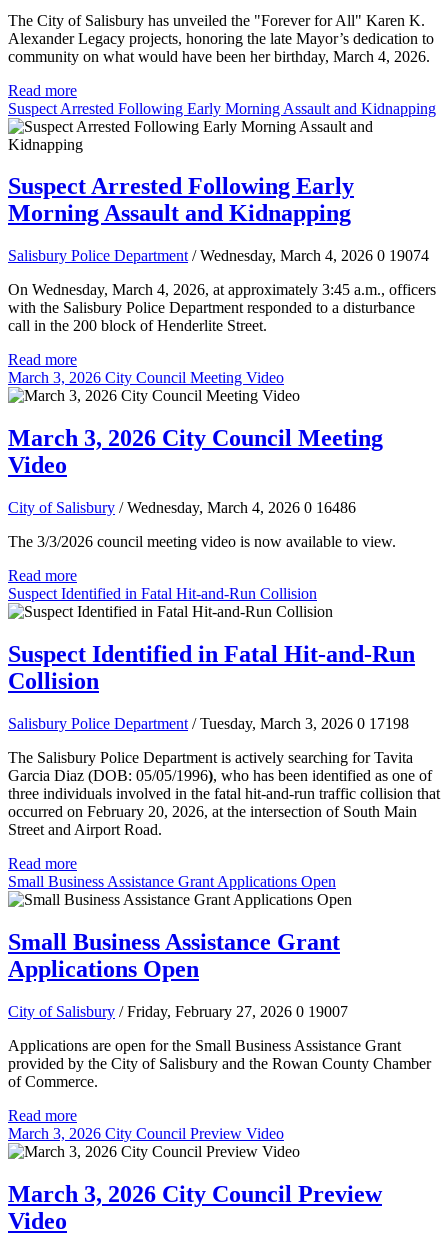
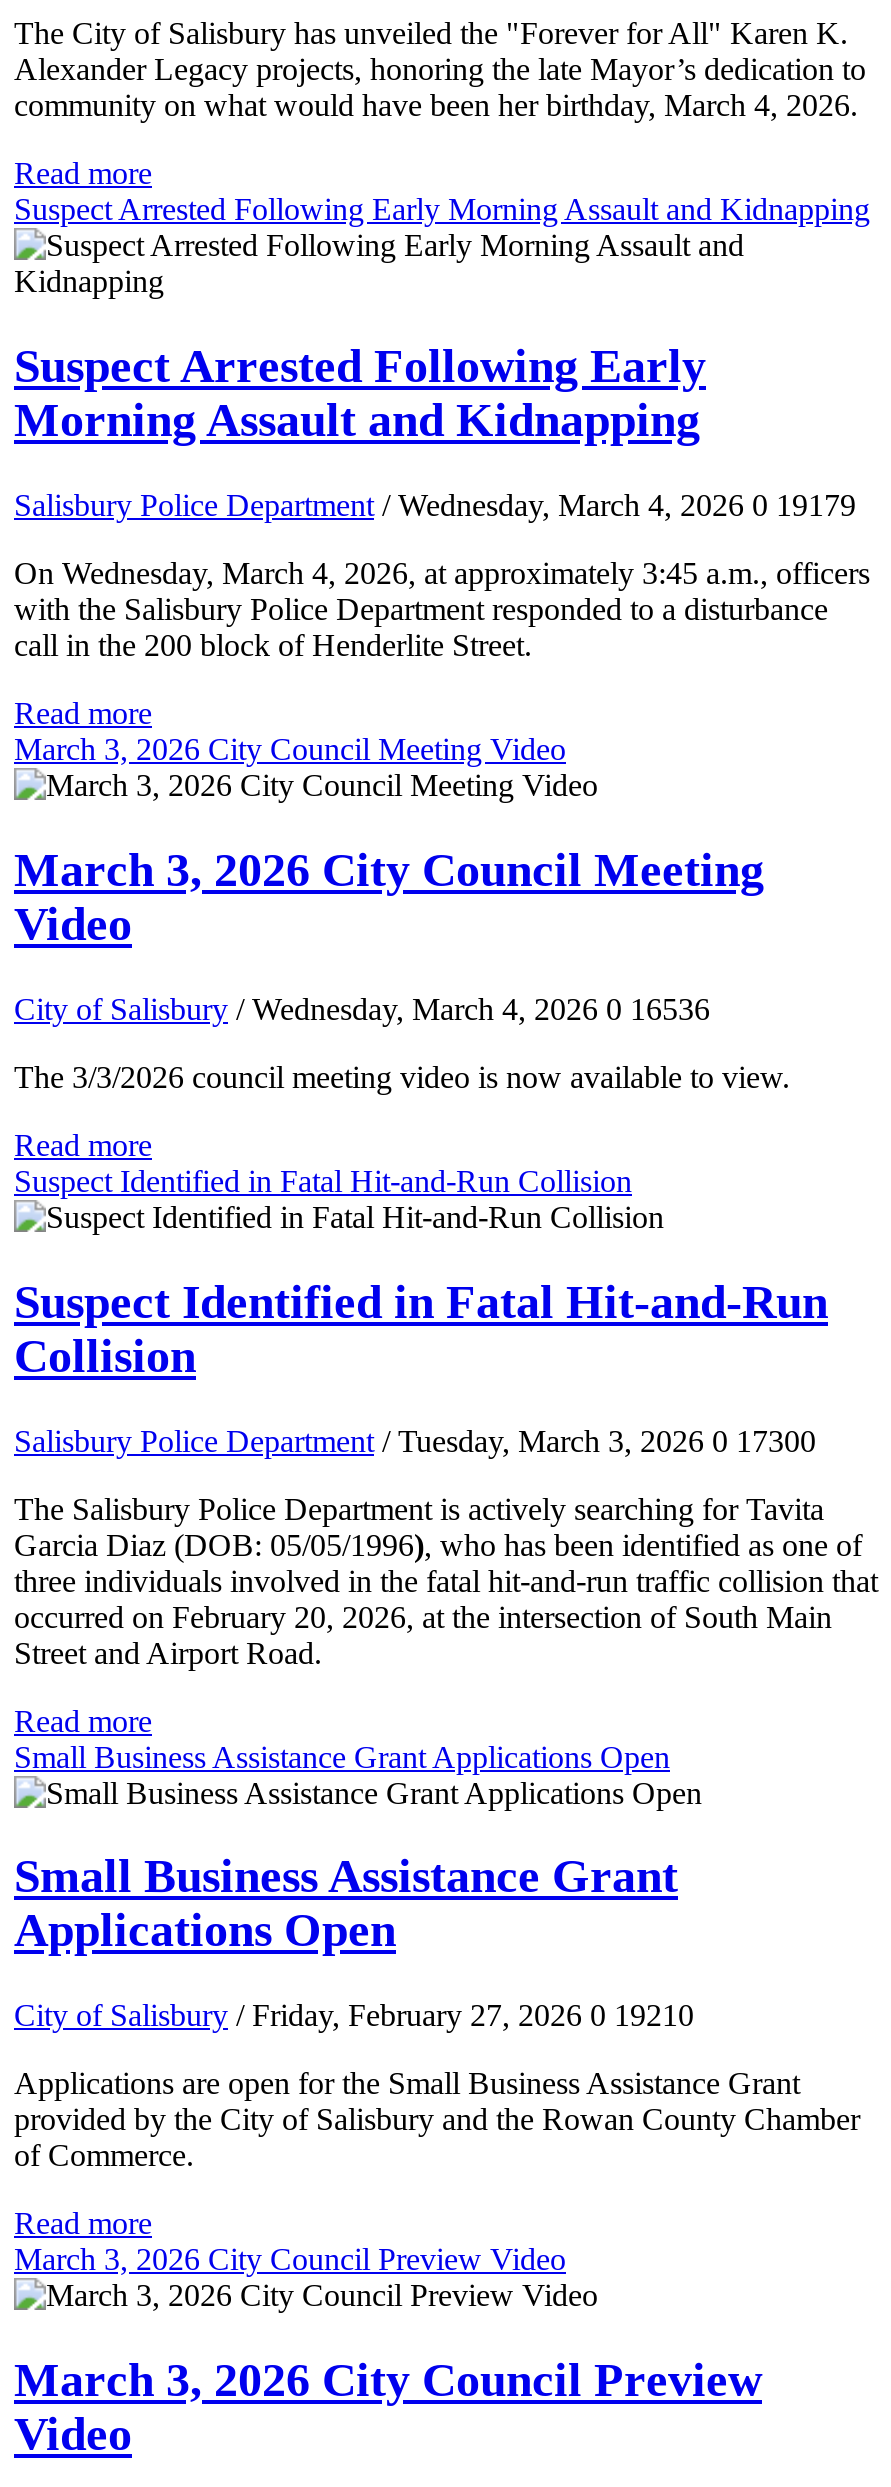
[8,247,429,264] Salisbury Police Department / Wednesday, March 4, 2026 0 19074 -> [14,488,856,522] Salisbury Police Department / Wednesday, March 4, 2026 0 19179
[8,499,356,516] City of Salisbury / Wednesday, March 4, 2026 0 16486 -> [14,991,710,1025] City of Salisbury / Wednesday, March 4, 2026 0 16536
[8,715,409,732] Salisbury Police Department / Tuesday, March 3, 2026 0 17198 -> [14,1423,816,1457] Salisbury Police Department / Tuesday, March 3, 2026 0 17300
[8,1003,348,1020] City of Salisbury / Friday, February 27, 2026 0 19007 -> [14,1999,694,2033] City of Salisbury / Friday, February 27, 2026 0 19210

